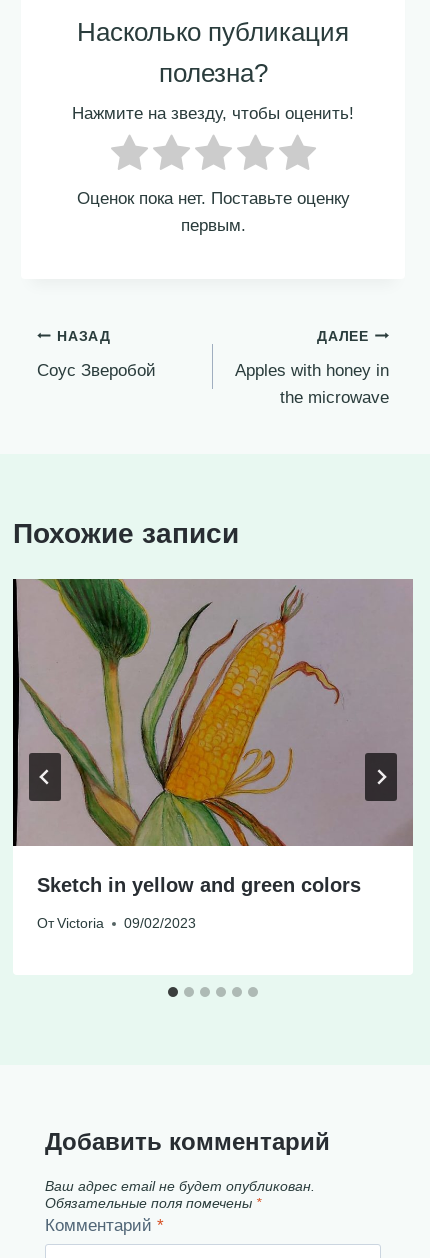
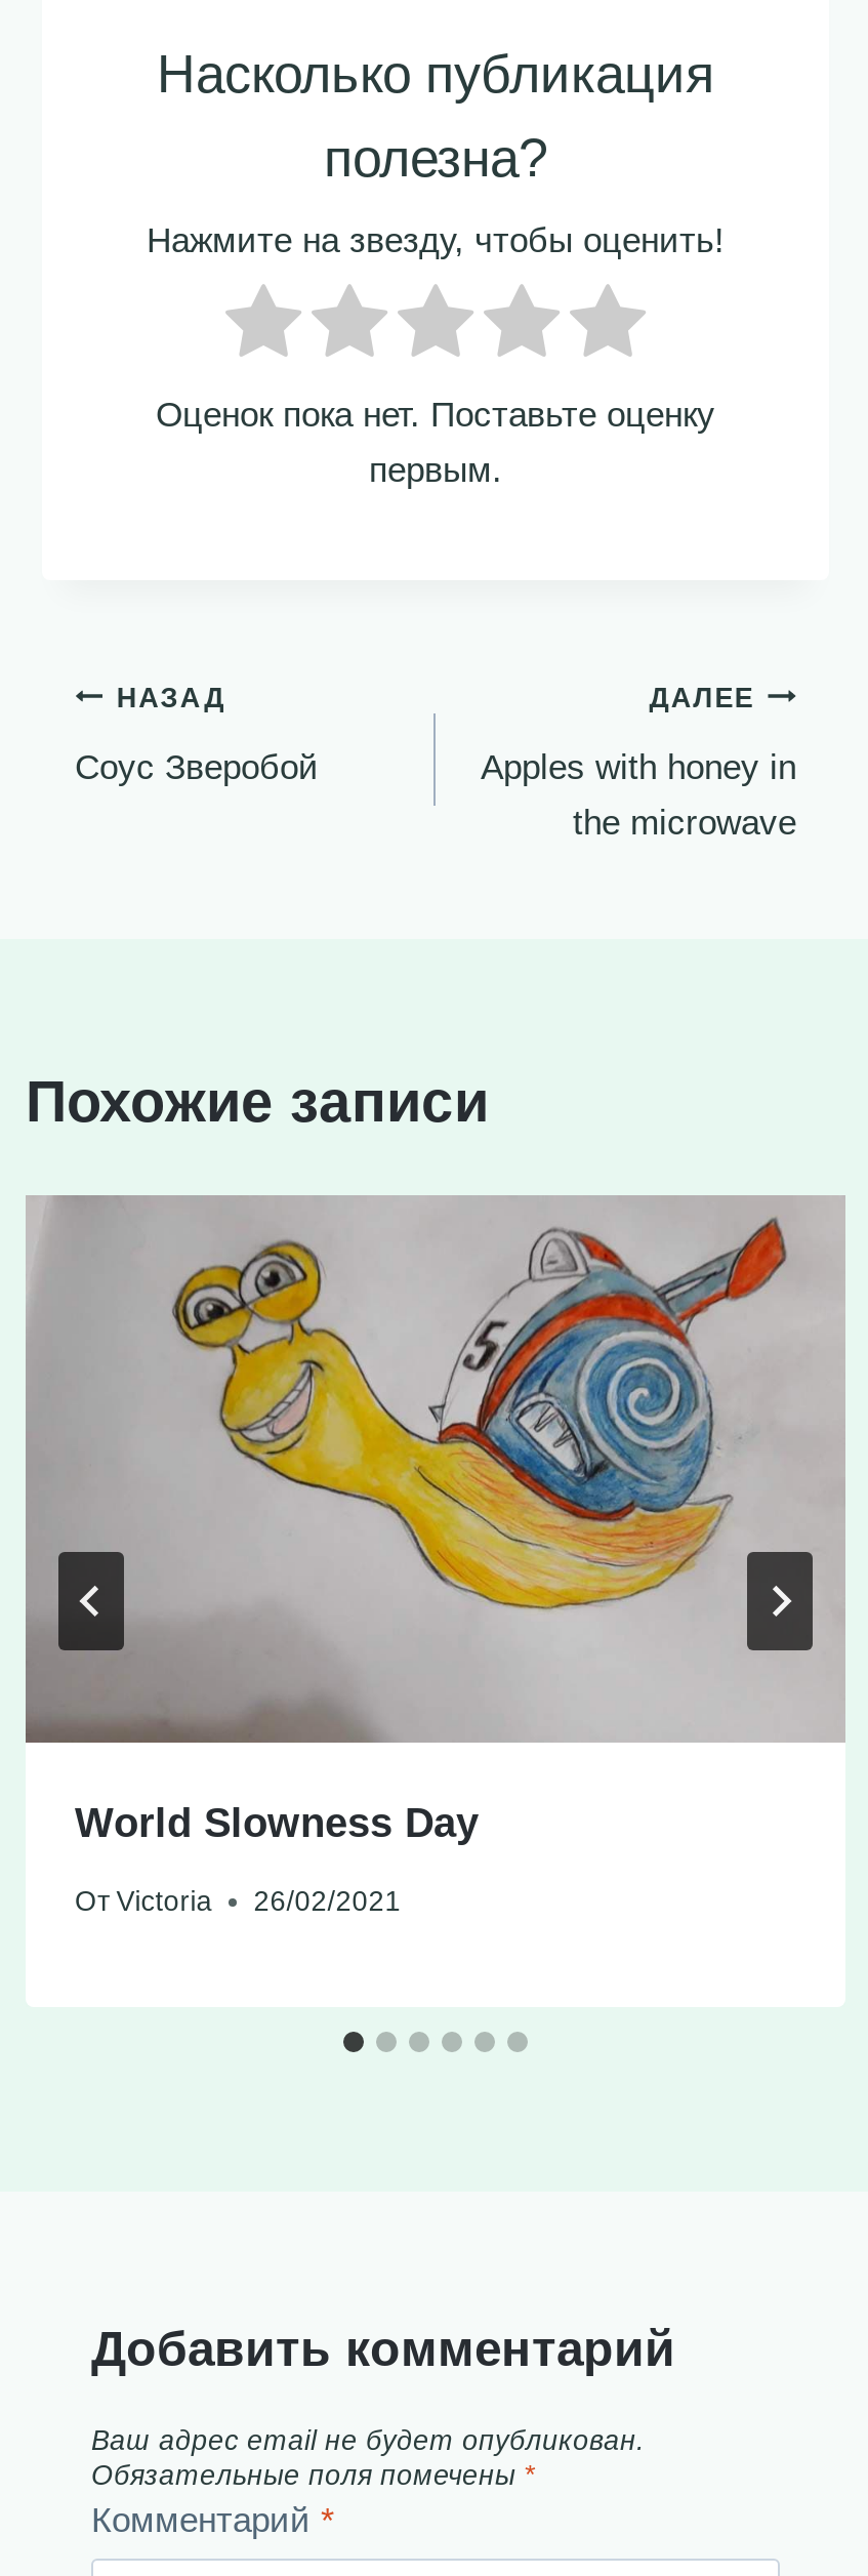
[12,578,413,896] [image] | Sketch in yellow and green colors -> [24,1195,843,1845] [image] | World Slowness Day
[37,916,196,931] От Victoria 09/02/2023 -> [75,1887,401,1918] От Victoria 26/02/2021

